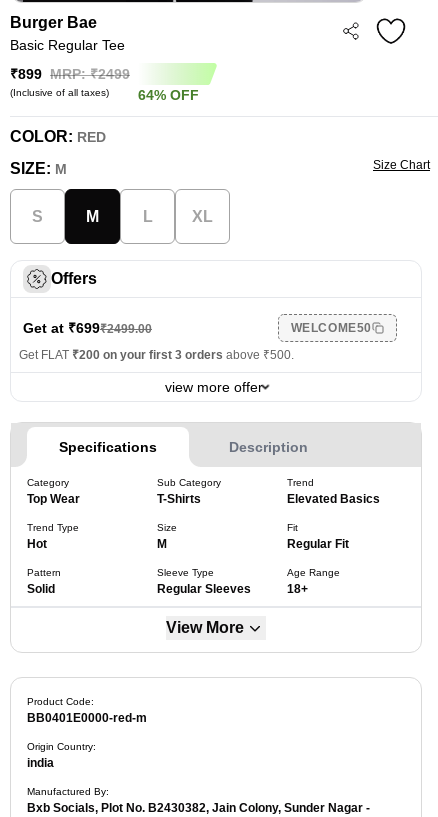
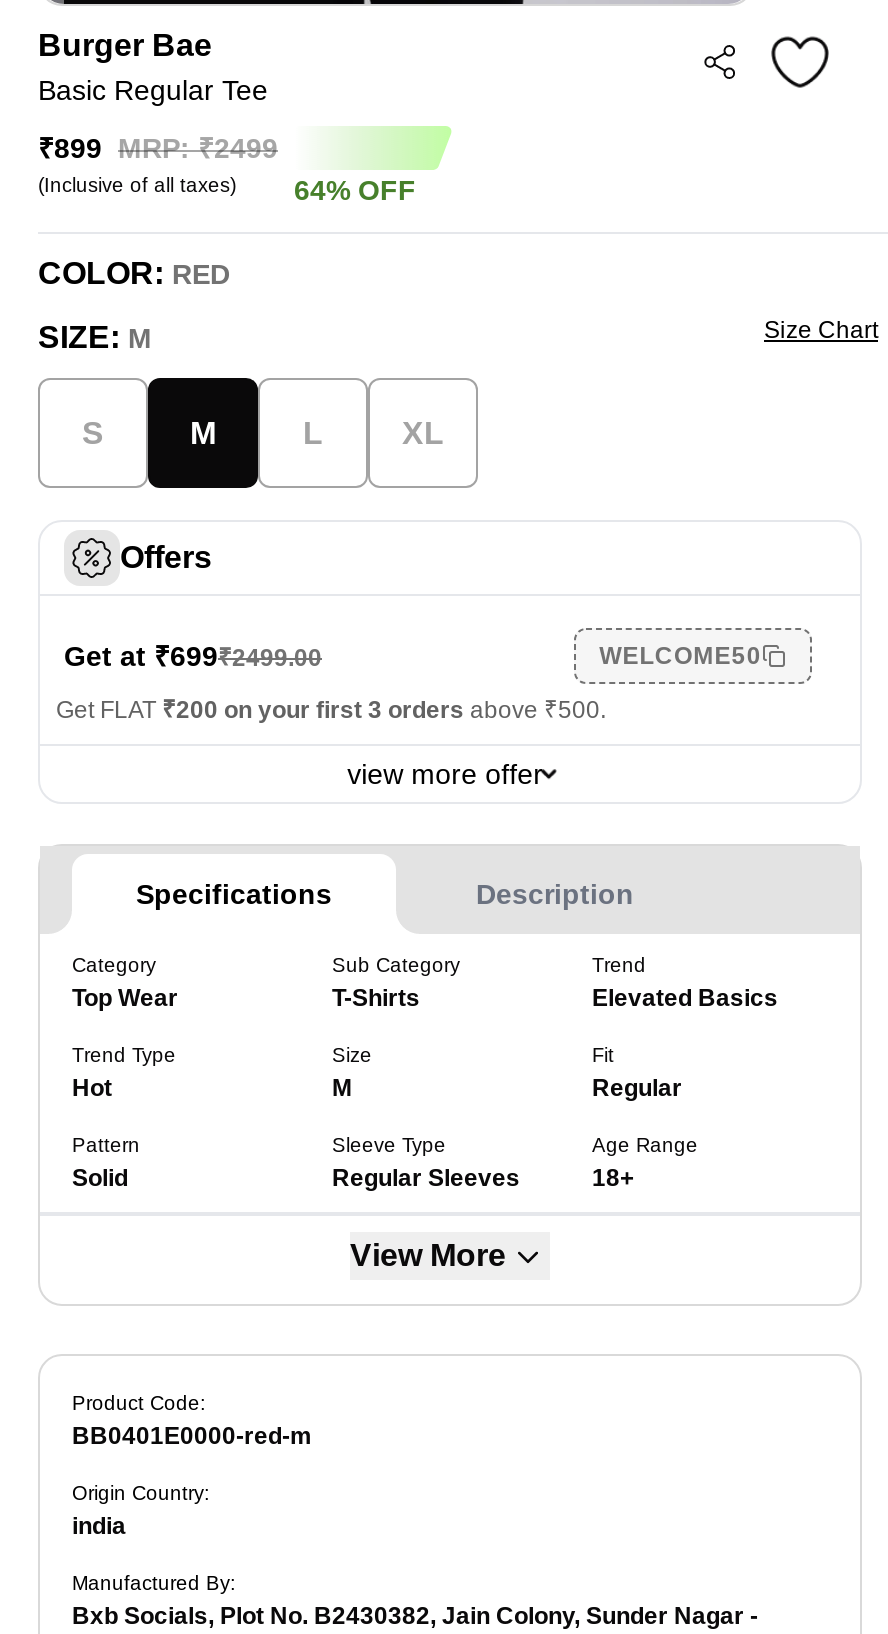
[287,537,349,551] Regular Fit -> [592,1074,682,1102] Regular

